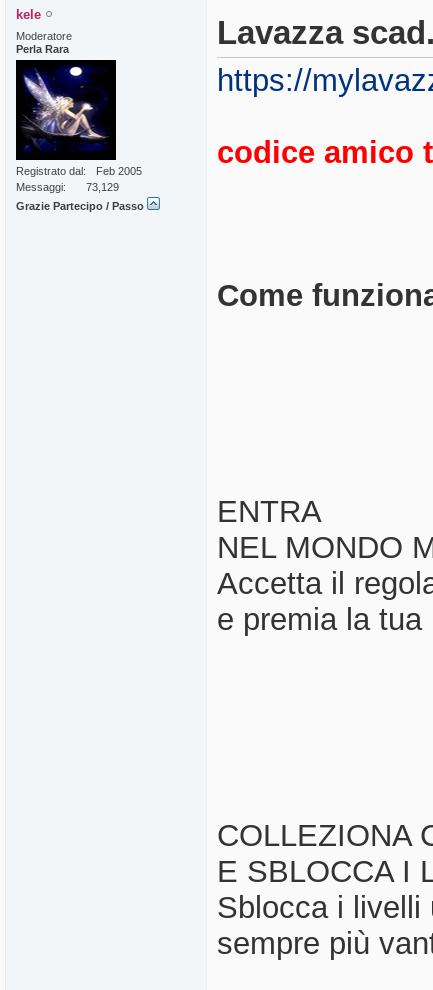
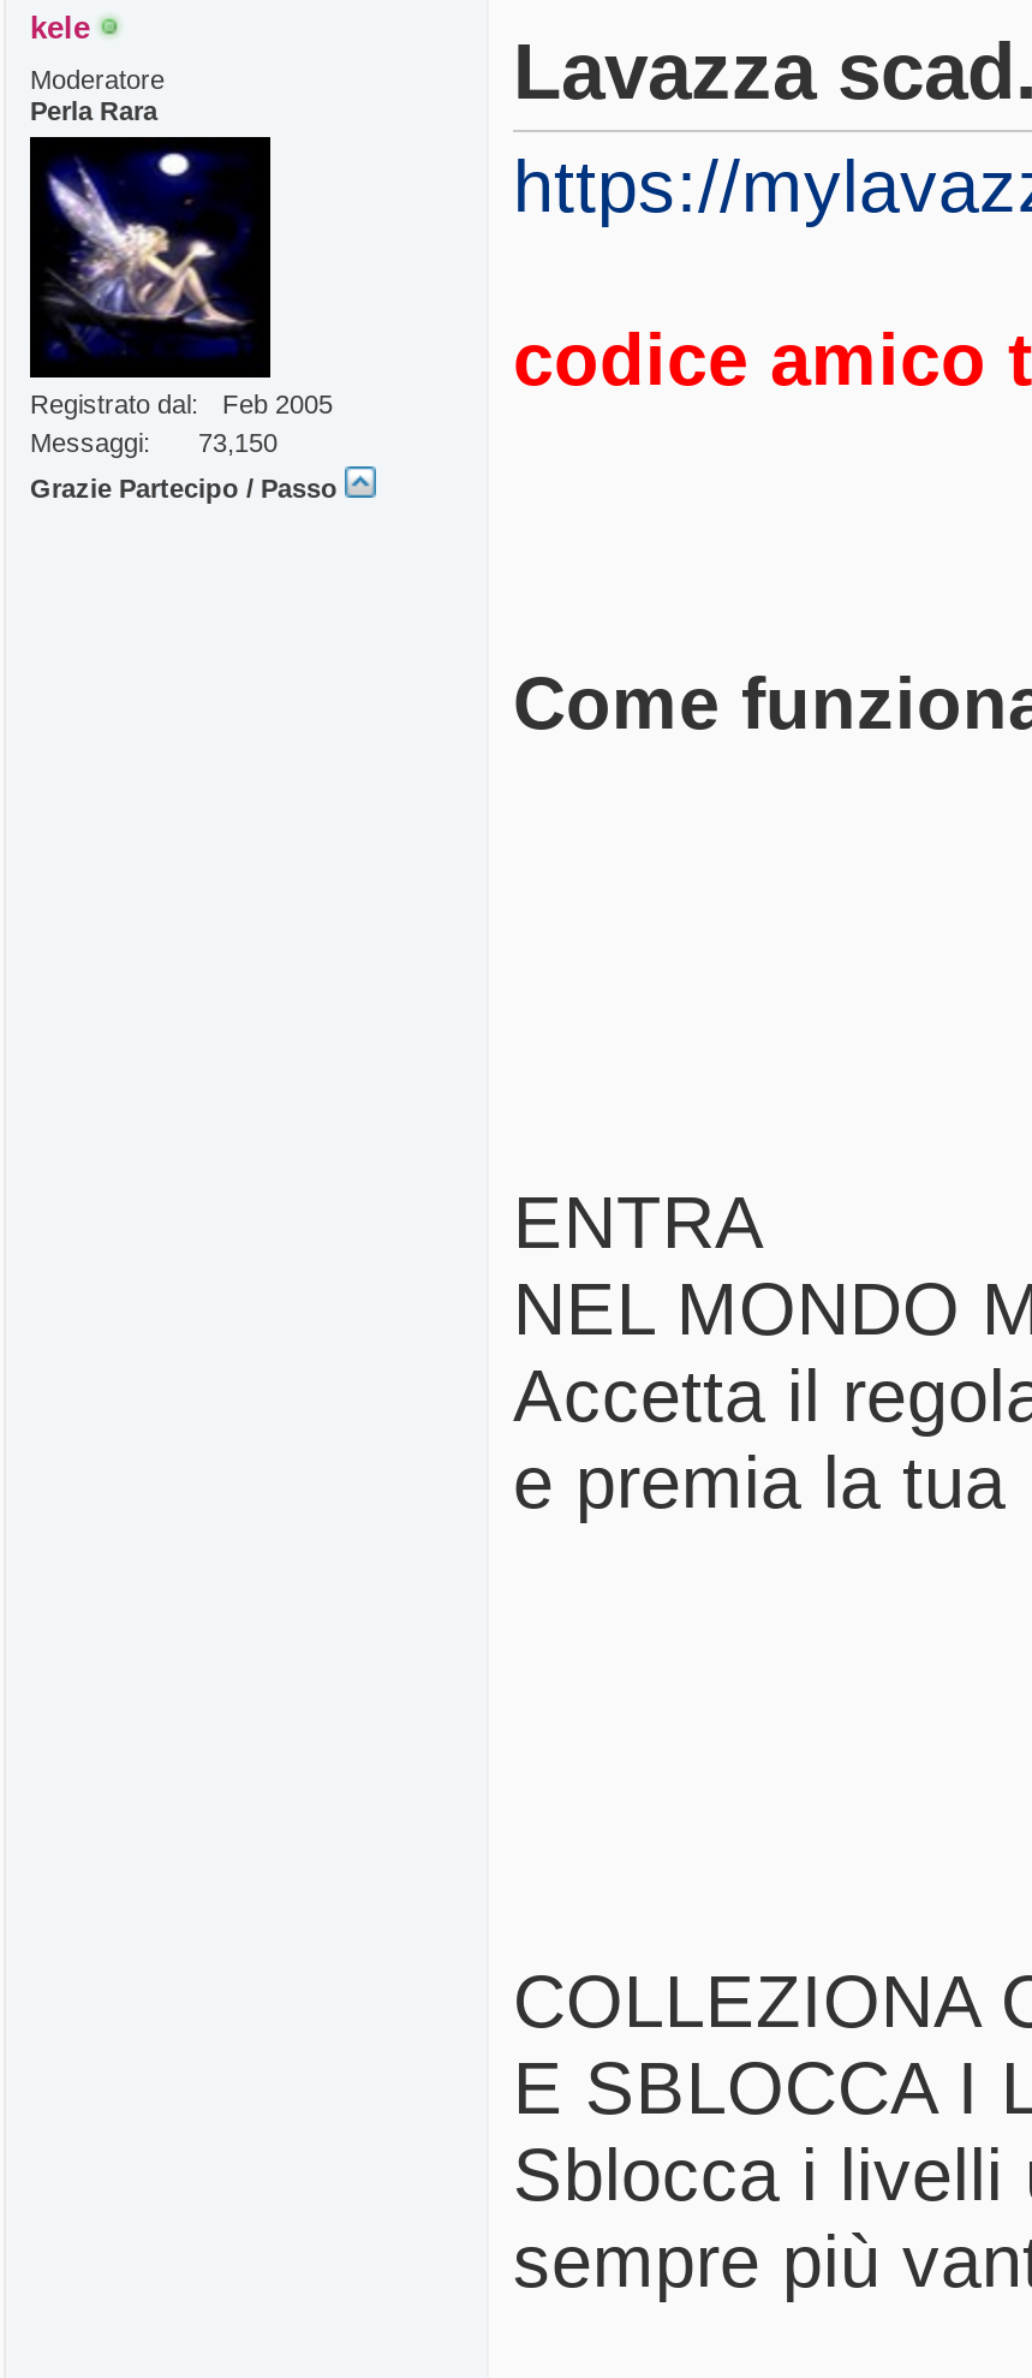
[16,181,119,193] Messaggi 73,129 -> [30,427,278,456] Messaggi 73,150

